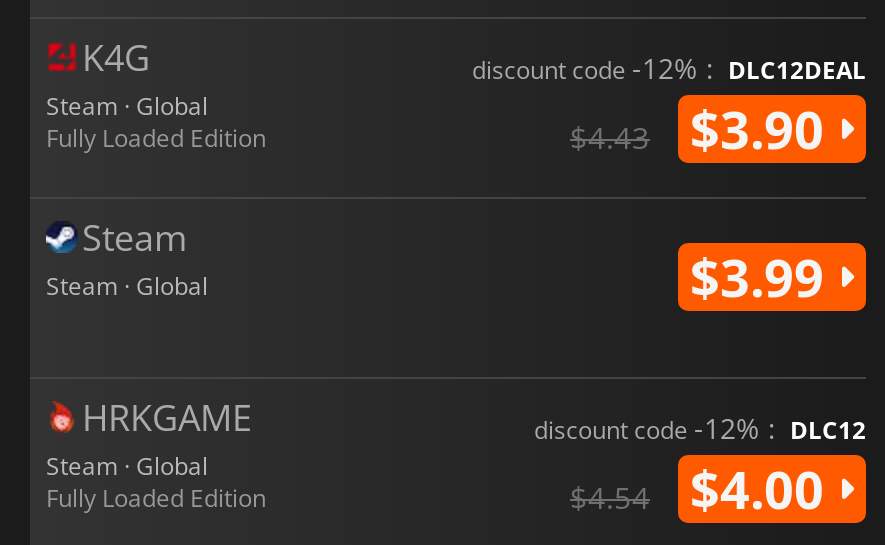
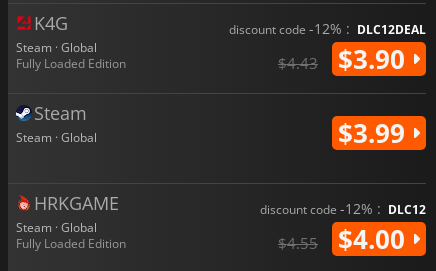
[570,452,838,524] $4.54 $4.00 -> [278,221,412,257] $4.55 $4.00

